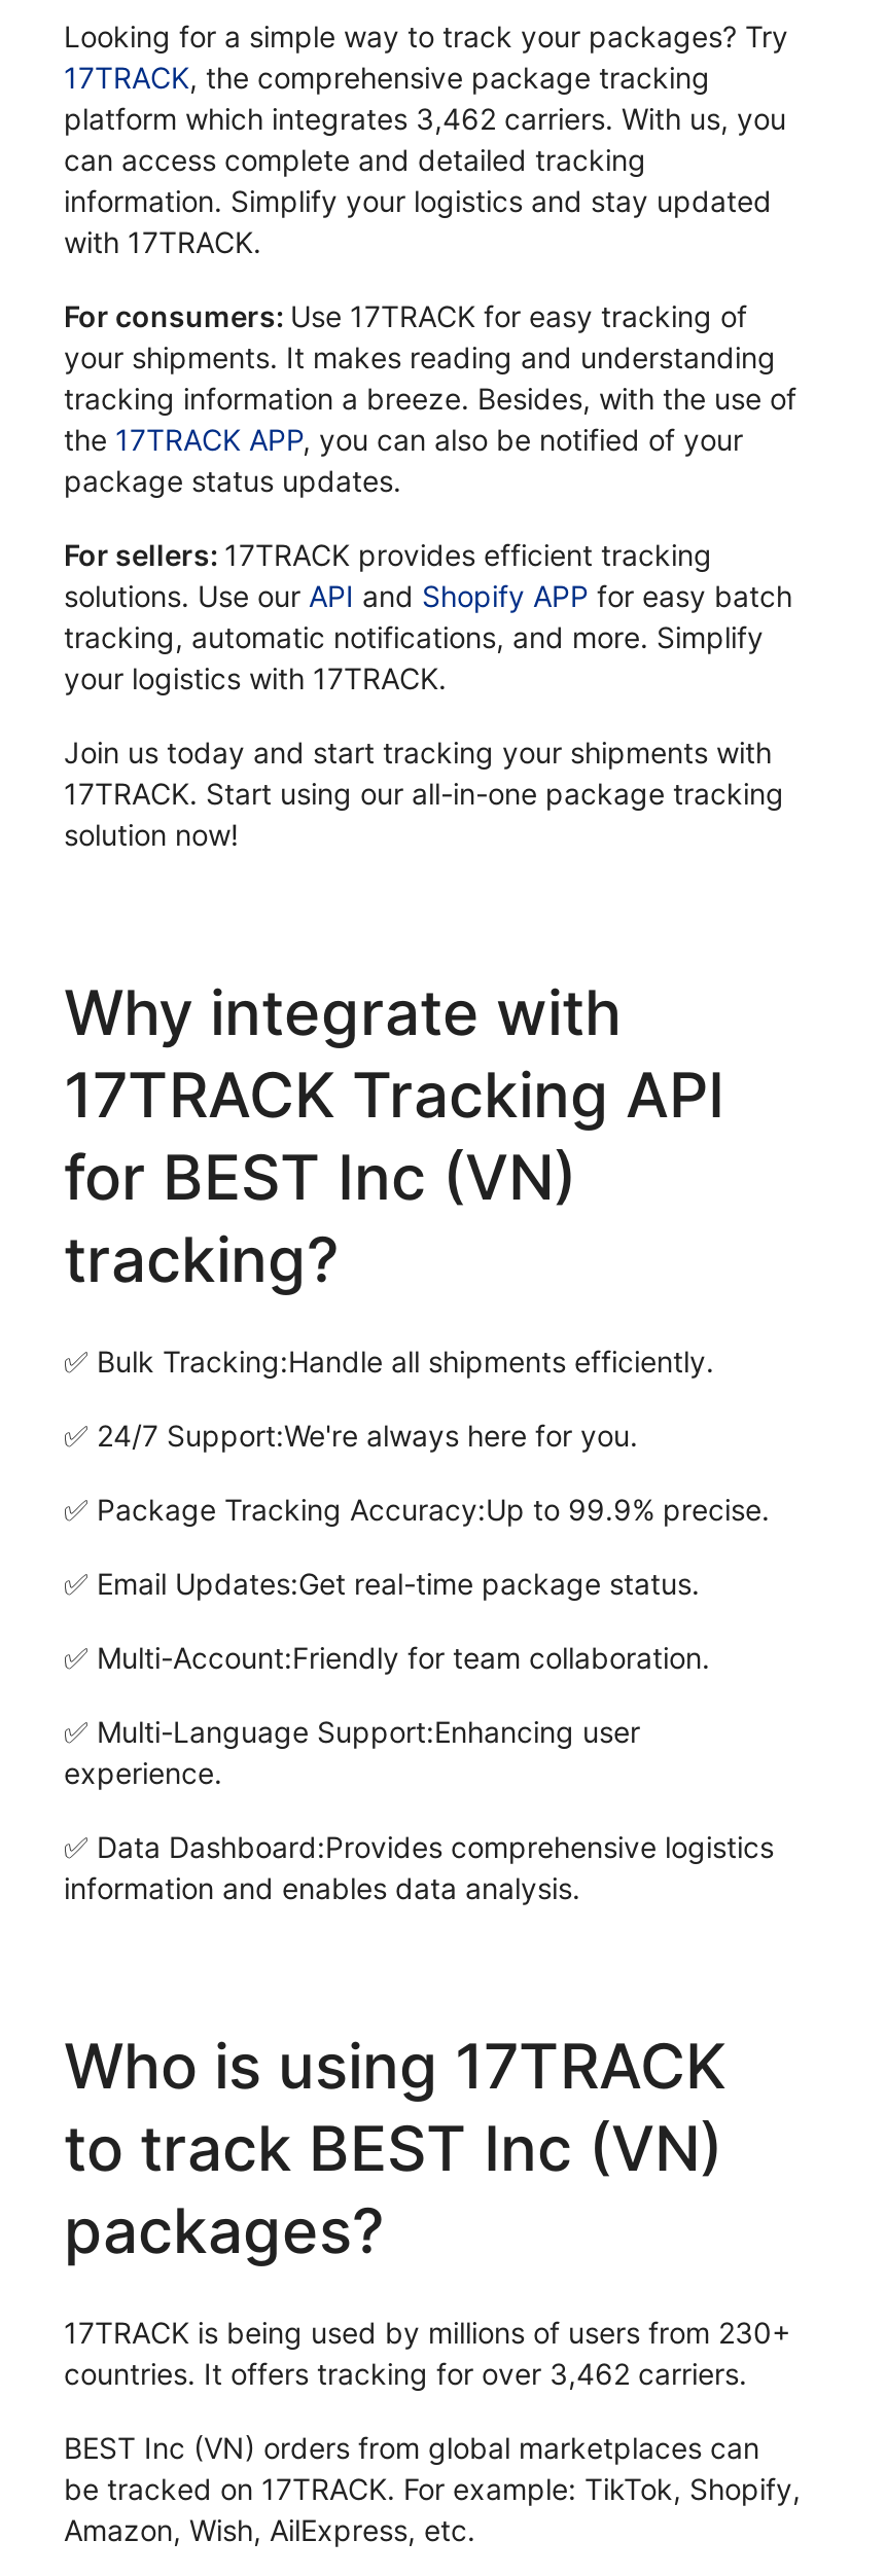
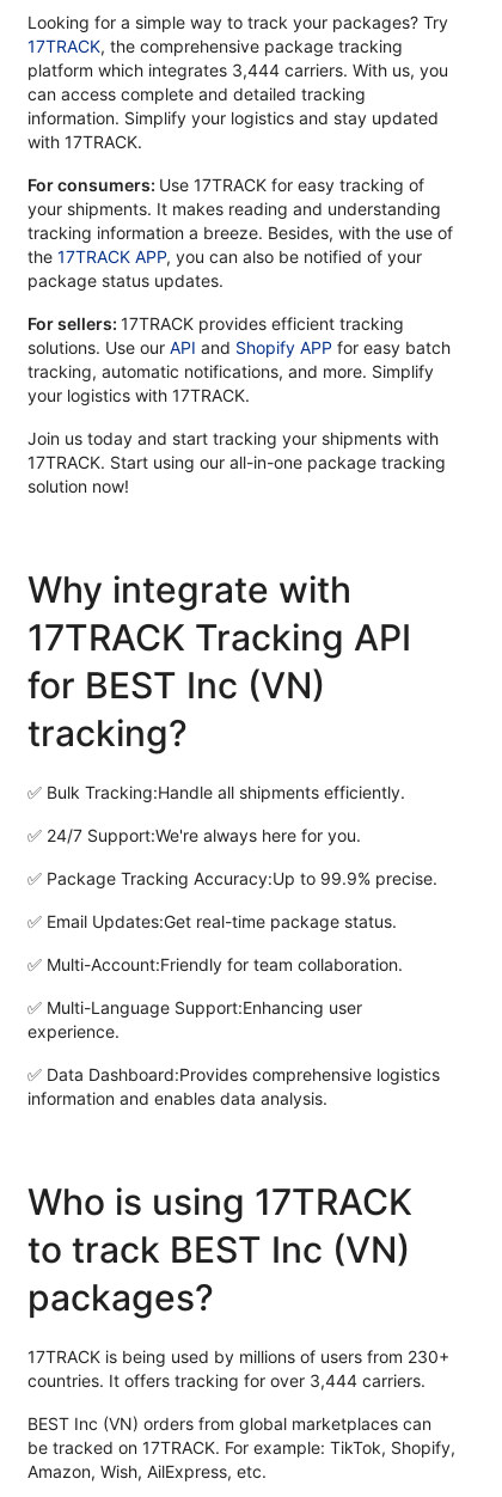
[64,102,786,137] platform which integrates 3,462 carriers. With us, you -> [27,60,448,81] platform which integrates 3,444 carriers. With us, you
[64,2357,747,2392] countries. It offers tracking for over 3,462 carriers. -> [27,1371,426,1391] countries. It offers tracking for over 3,444 carriers.

